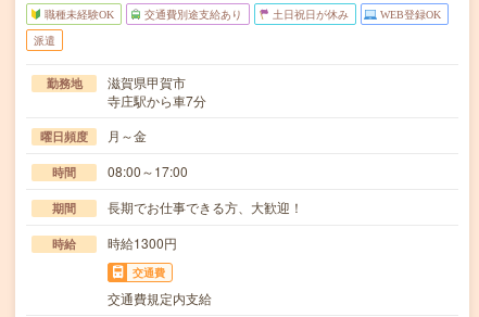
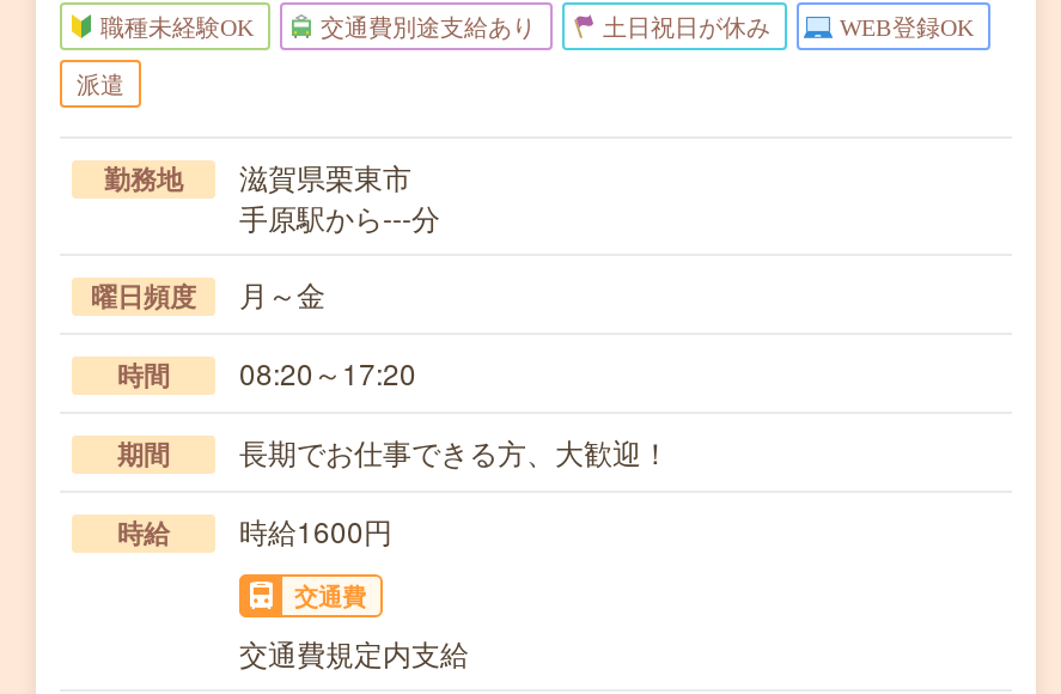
[108,73,206,110] 滋賀県甲賀市 | 寺庄駅から車7分 -> [239,156,440,237] 滋賀県栗東市 | 手原駅から---分
[52,162,188,180] 時間 08:00～17:00 -> [117,352,416,392] 時間 08:20～17:20
[52,233,177,252] 時給 時給1300円 -> [117,510,392,550] 時給 時給1600円

